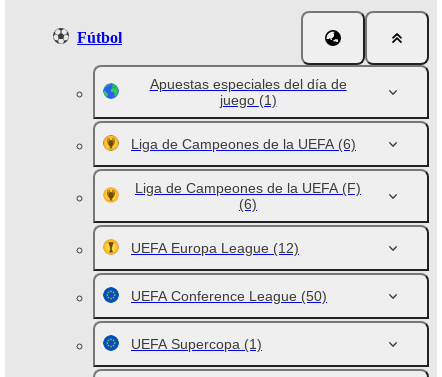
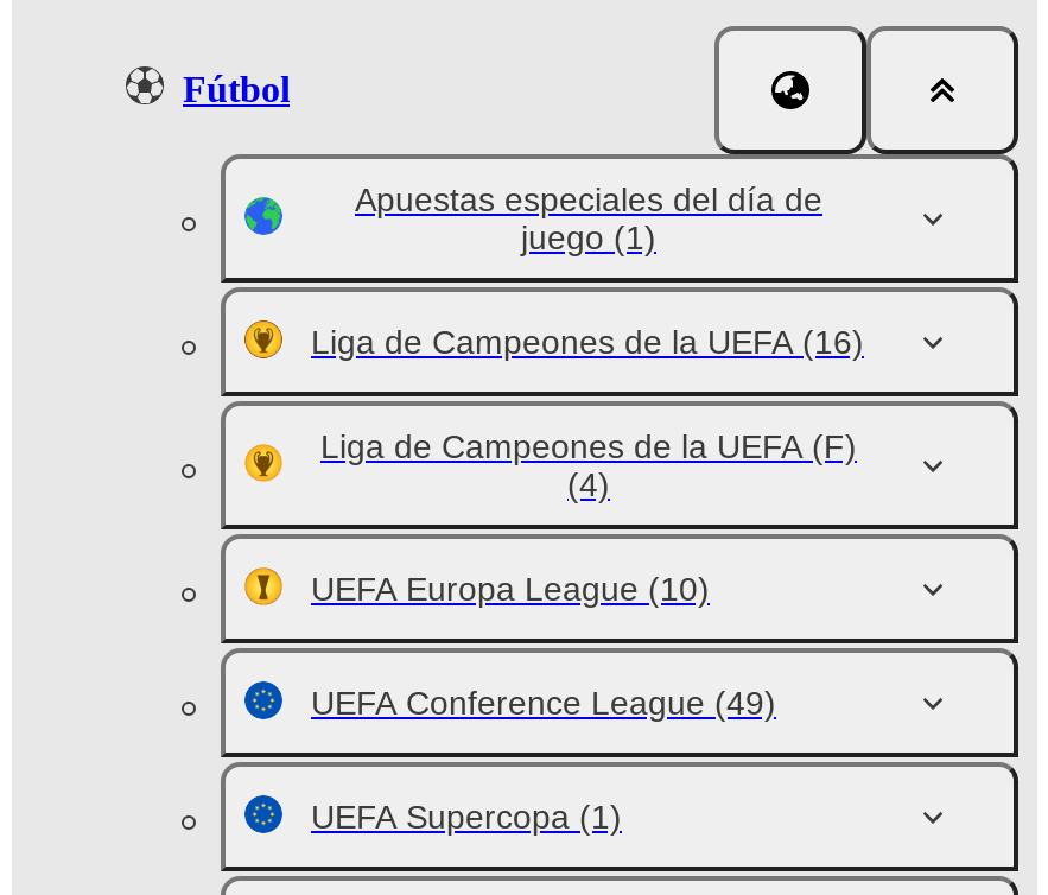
[131,136,356,152] Liga de Campeones de la UEFA (6) -> [311,323,864,361] Liga de Campeones de la UEFA (16)
[239,196,257,212] (6) -> [567,465,610,503] (4)
[131,240,299,256] UEFA Europa League (12) -> [311,570,710,608] UEFA Europa League (10)
[131,288,327,304] UEFA Conference League (50) -> [311,684,776,722] UEFA Conference League (49)

